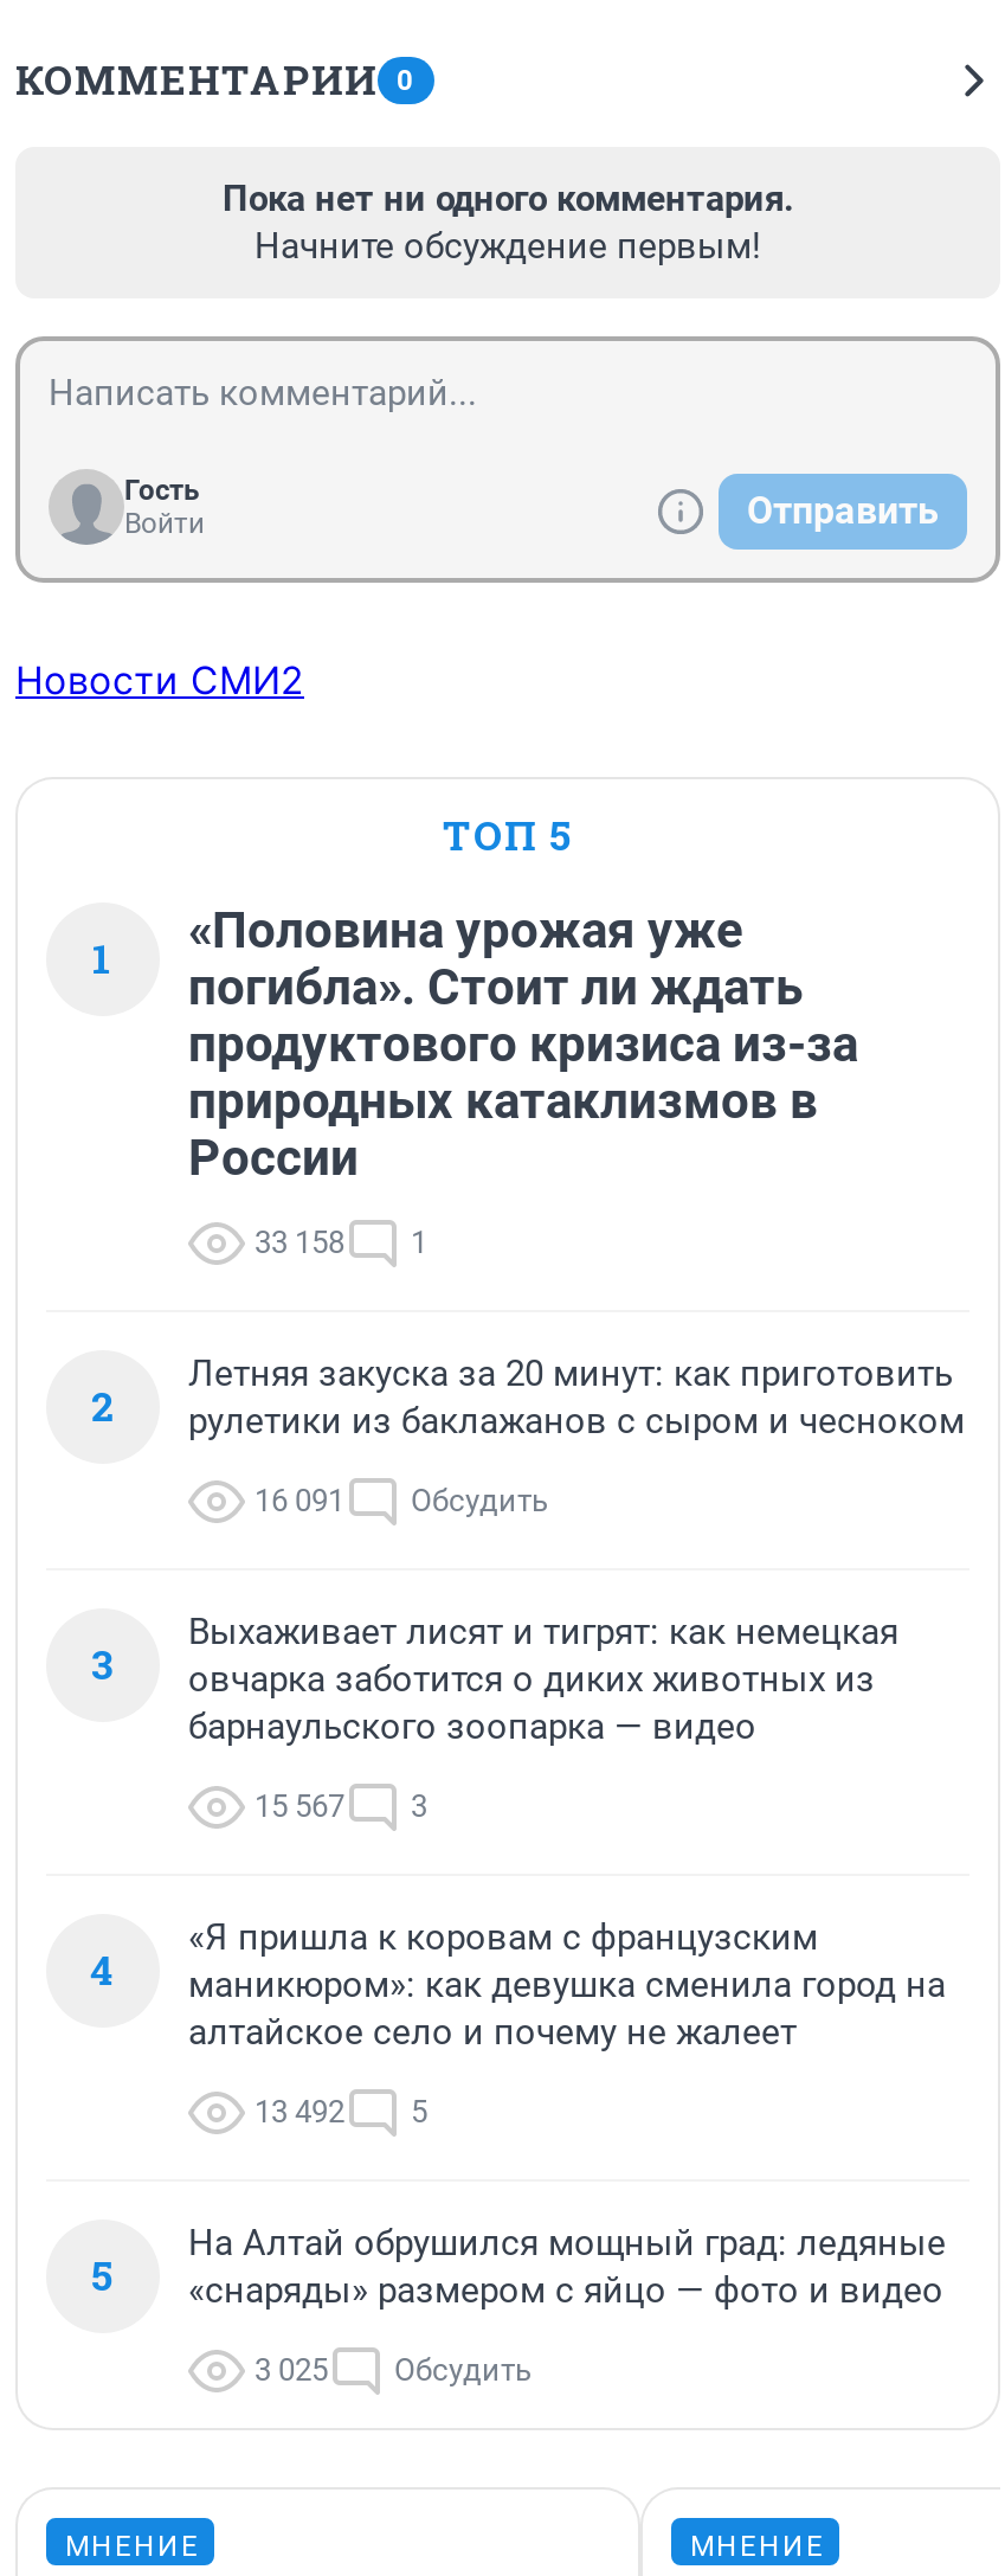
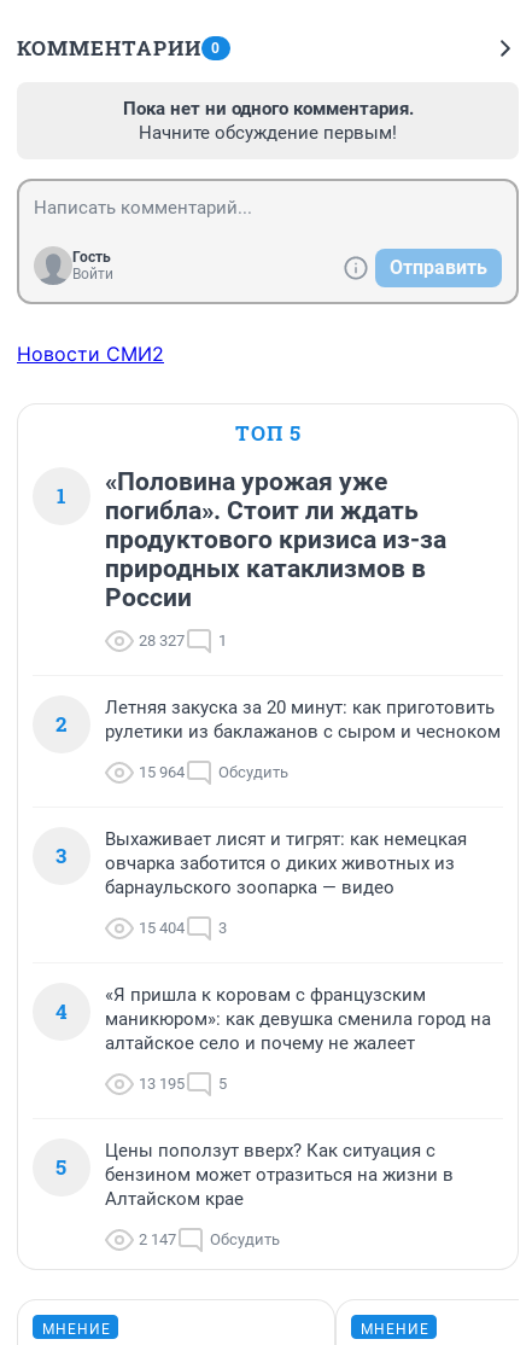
[255,1225,427,1260] 33 158 1 -> [139,632,227,650] 28 327 1
[255,1483,548,1519] 16 091 Обсудить -> [139,763,288,781] 15 964 Обсудить
[255,1789,427,1824] 15 567 3 -> [139,919,227,937] 15 404 3
[255,2094,427,2130] 13 492 5 -> [139,1075,227,1093] 13 195 5
[188,2222,946,2312] На Алтай обрушился мощный град: ледяные | «снаряды» размером с яйцо — фото и видео -> [105,1140,454,1210] Цены поползут вверх? Как ситуация с | бензином может отразиться на жизни в | Алтайском крае
[255,2352,532,2388] 3 025 Обсудить -> [139,1230,280,1249] 2 147 Обсудить

